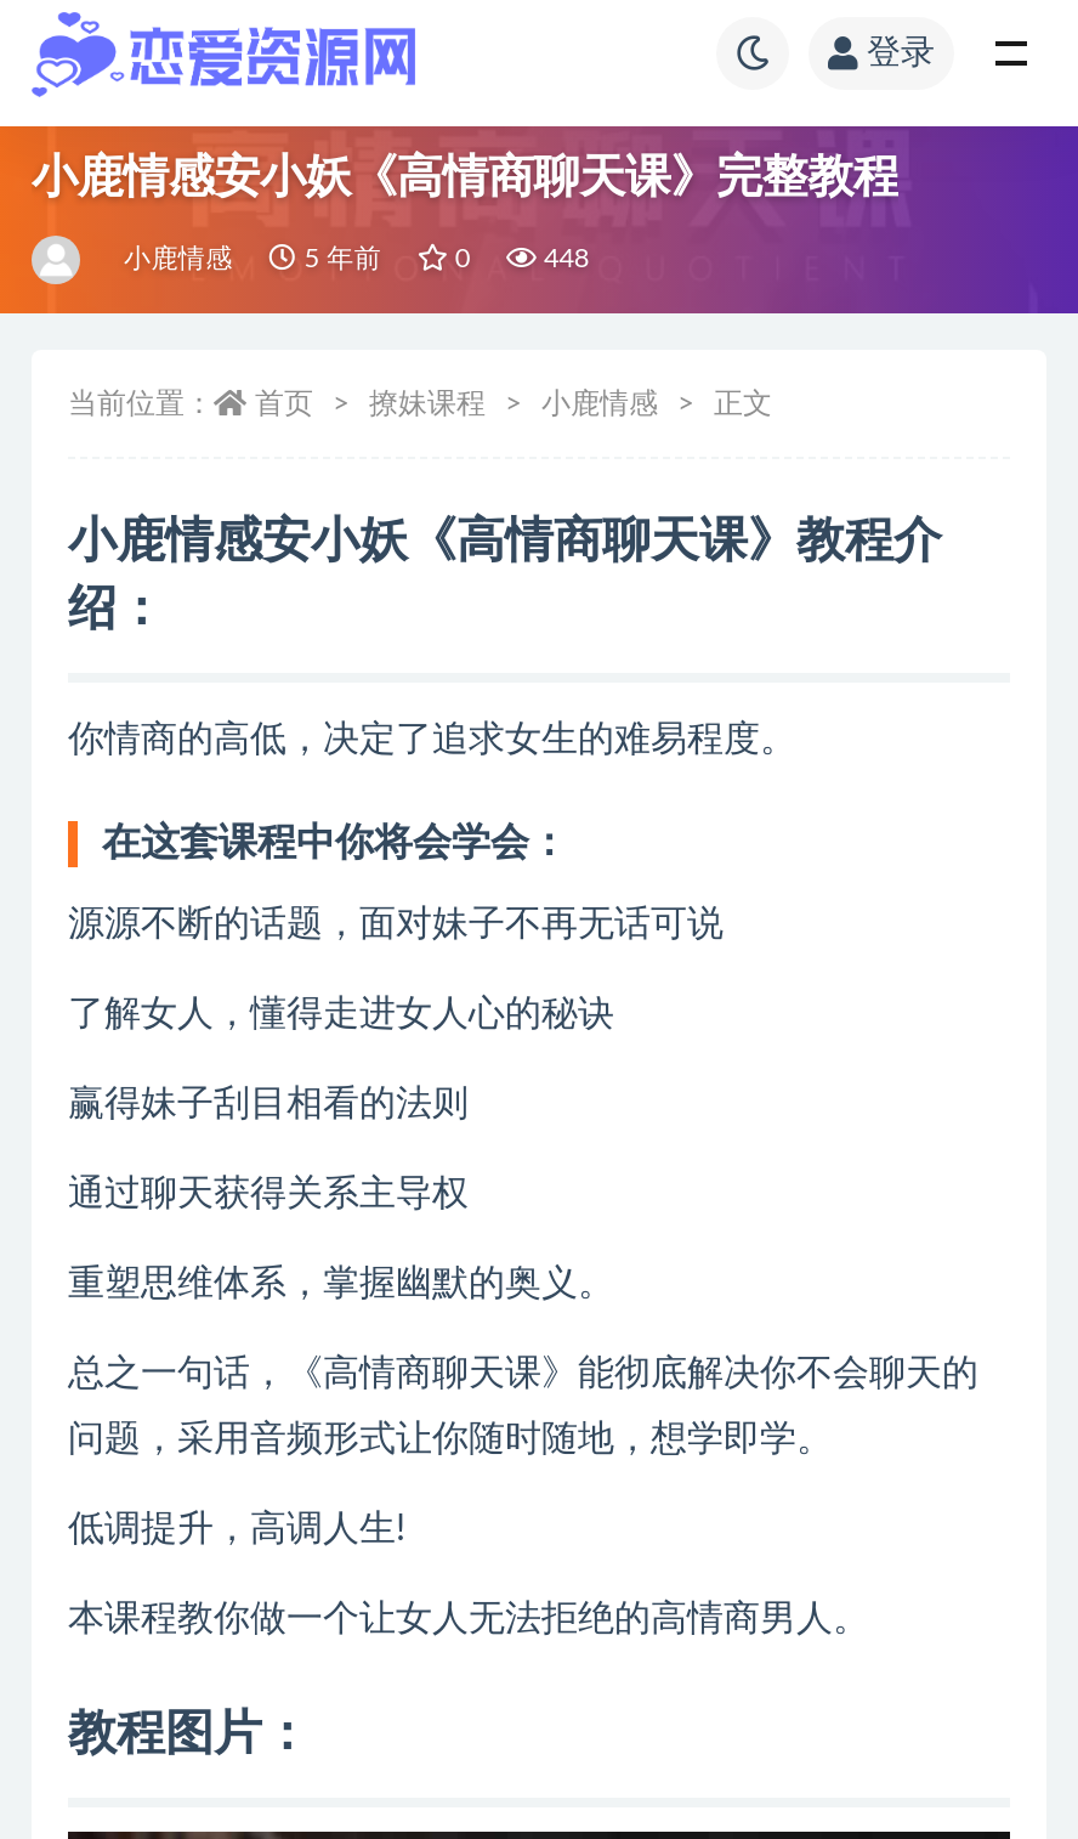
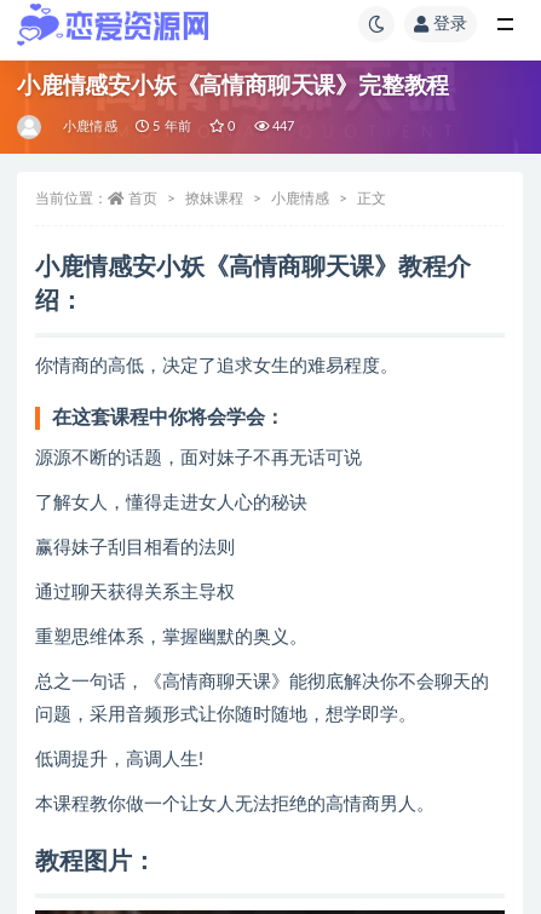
[536,245,589,272] 448 -> [268,120,295,133] 447

